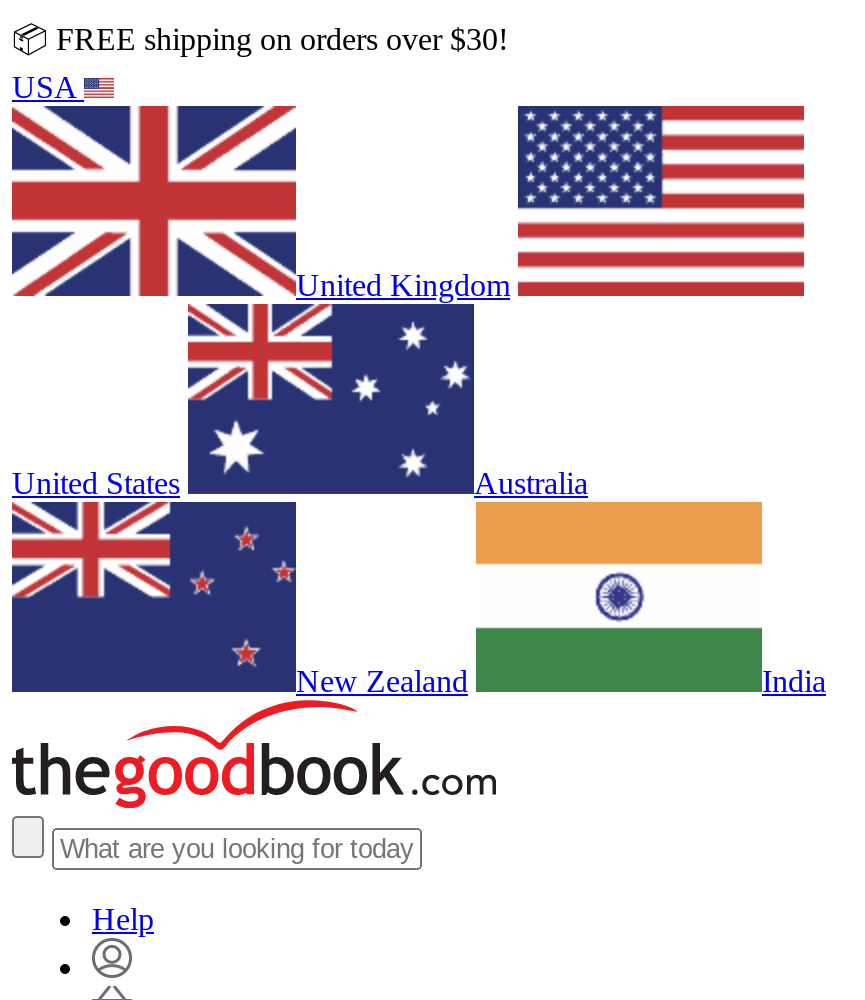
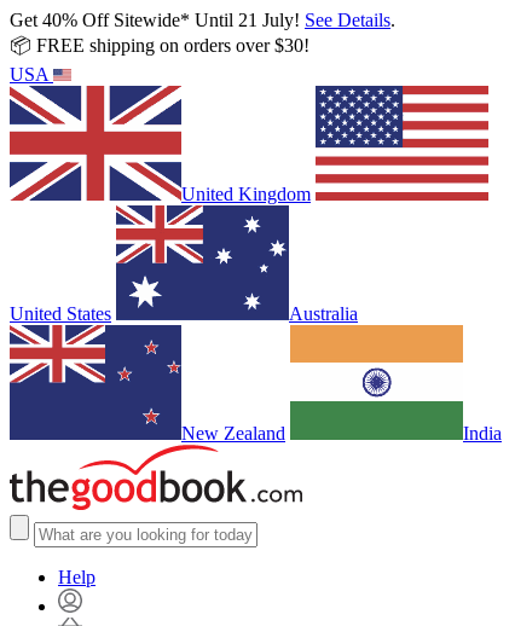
none -> [10,10,395,30] Get 40% Off Sitewide* Until 21 July! See Details.

